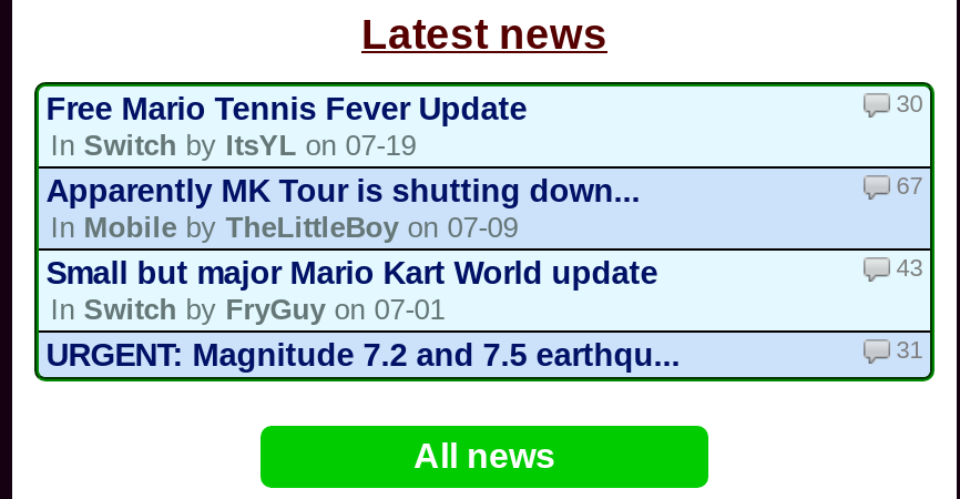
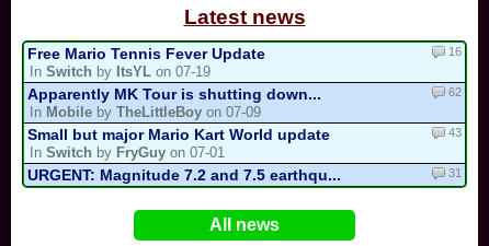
[890,90,923,117] 30 -> [445,45,461,58] 16
[890,173,923,199] 67 -> [445,85,461,98] 62

